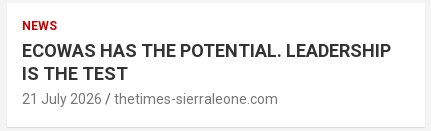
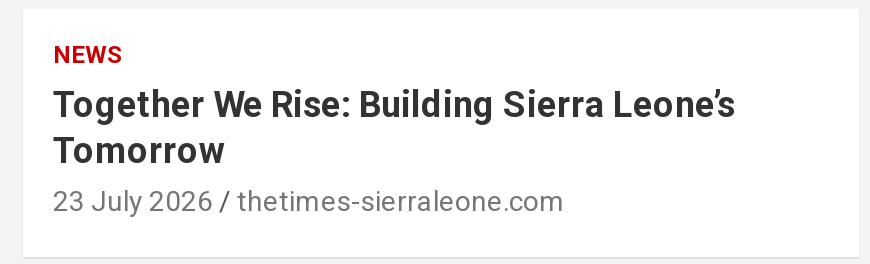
[22,40,391,107] ECOWAS HAS THE POTENTIAL. LEADERSHIP | IS THE TEST | 21 July 2026 -> [53,82,735,216] Together We Rise: Building Sierra Leone’s | Tomorrow | 23 July 2026

